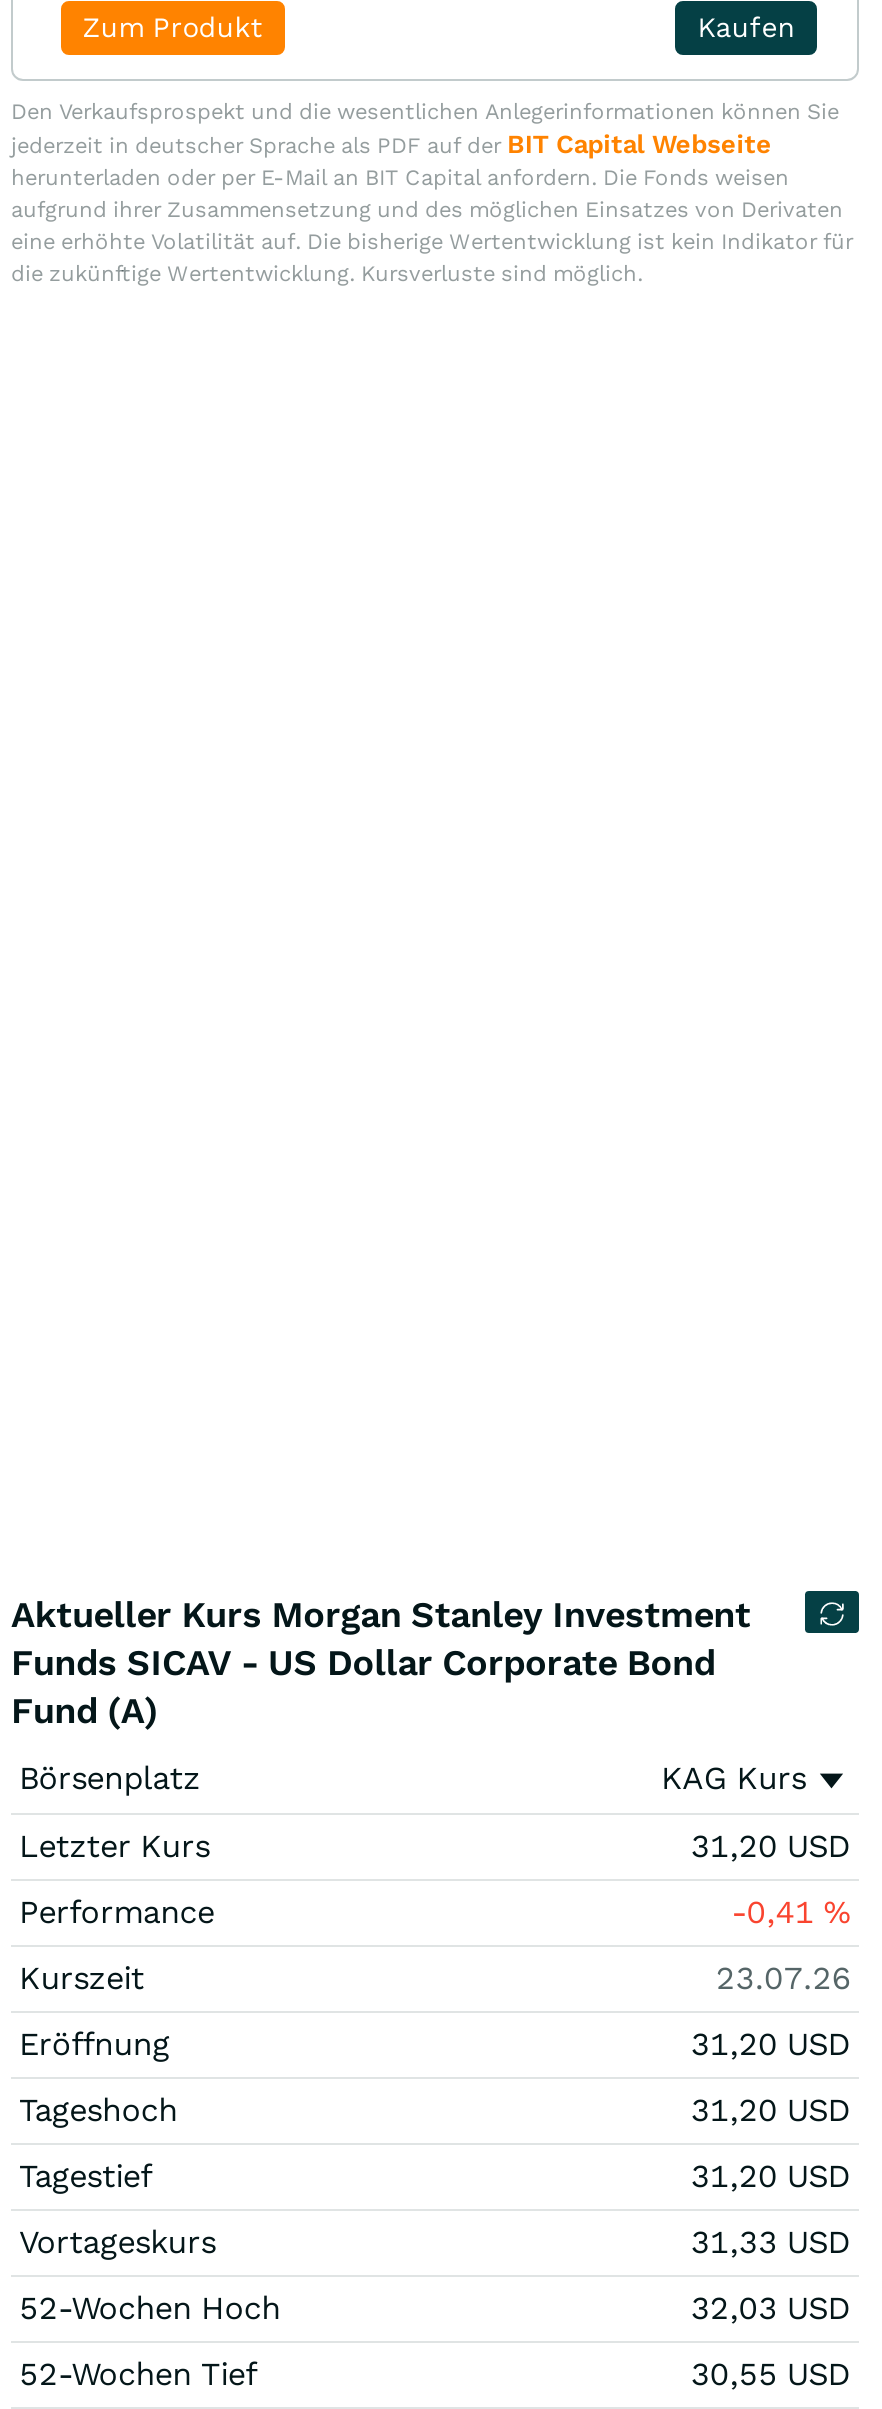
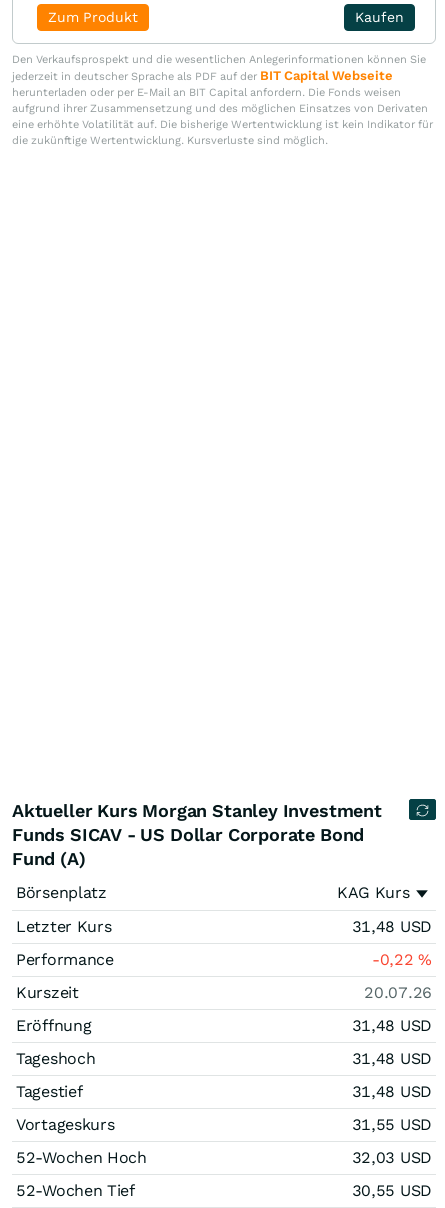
[690,1827,851,1865] 31,20 USD -> [352,917,432,936] 31,48 USD
[731,1893,851,1931] -0,41% -> [372,950,432,969] -0,22%
[716,1959,851,1997] 23.07.26 -> [364,983,432,1002] 20.07.26
[690,2025,851,2063] 31,20 USD -> [352,1016,432,1035] 31,48 USD
[690,2091,851,2129] 31,20 USD -> [352,1049,432,1068] 31,48 USD
[690,2157,851,2195] 31,20 USD -> [352,1082,432,1101] 31,48 USD
[690,2223,851,2261] 31,33 USD -> [352,1115,432,1134] 31,55 USD

